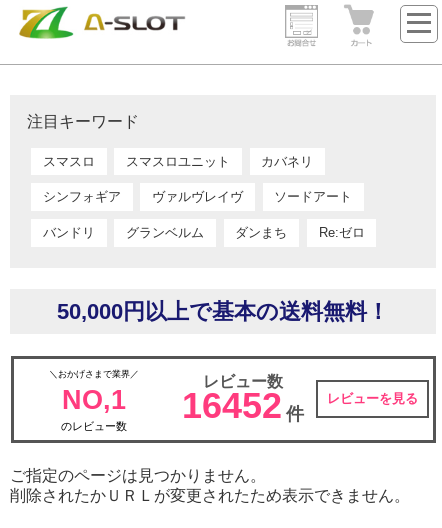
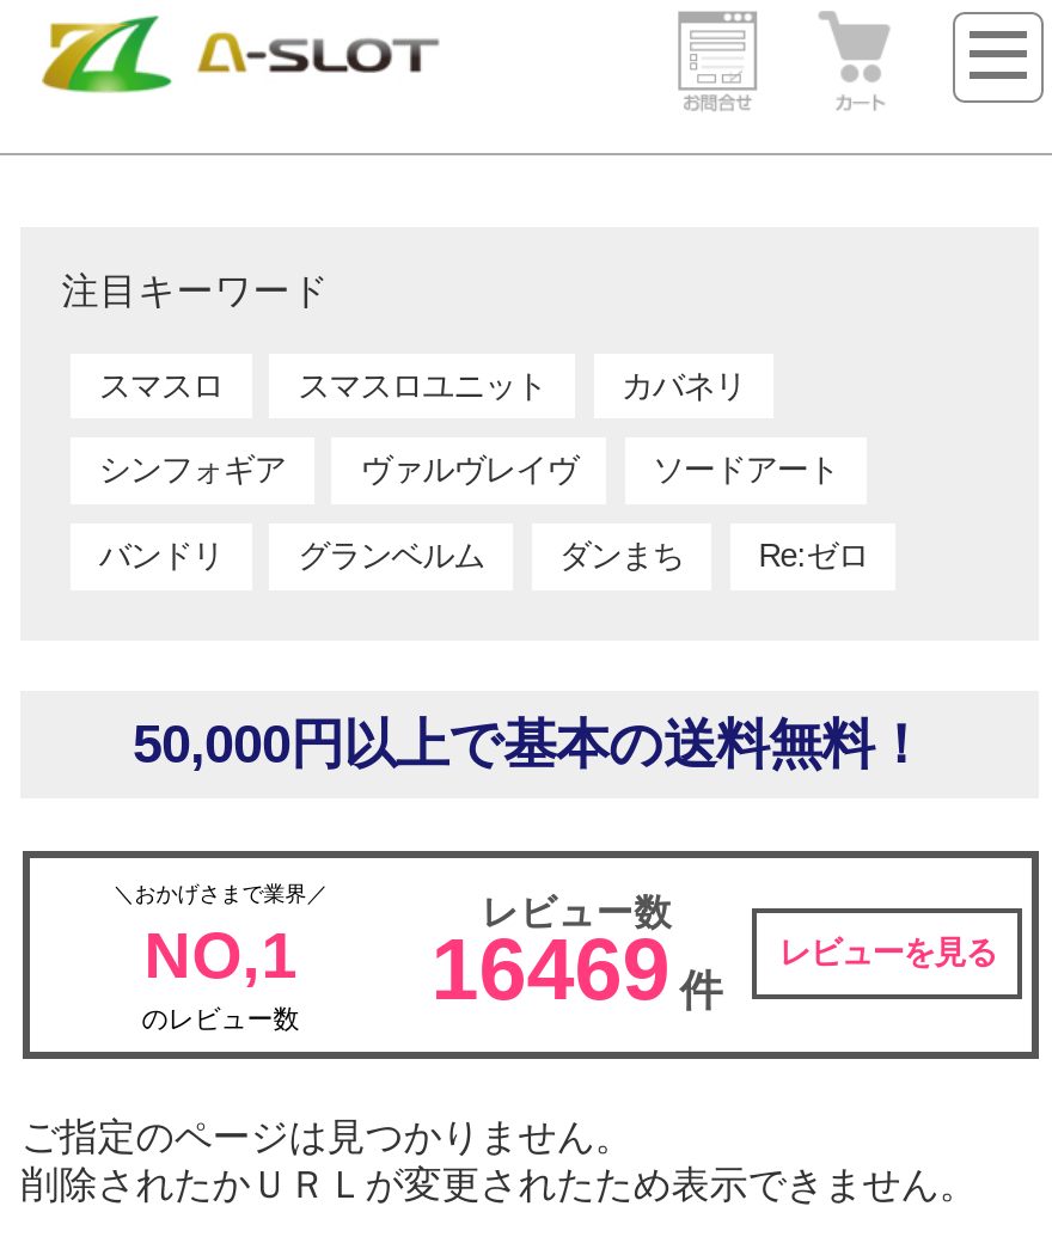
[62,385,418,426] NO,1 16452 件 レビューを見る -> [144,920,996,1018] NO,1 16469 件 レビューを見る

